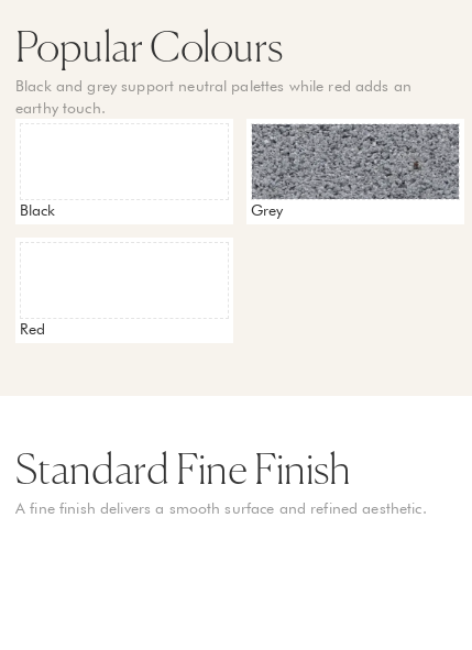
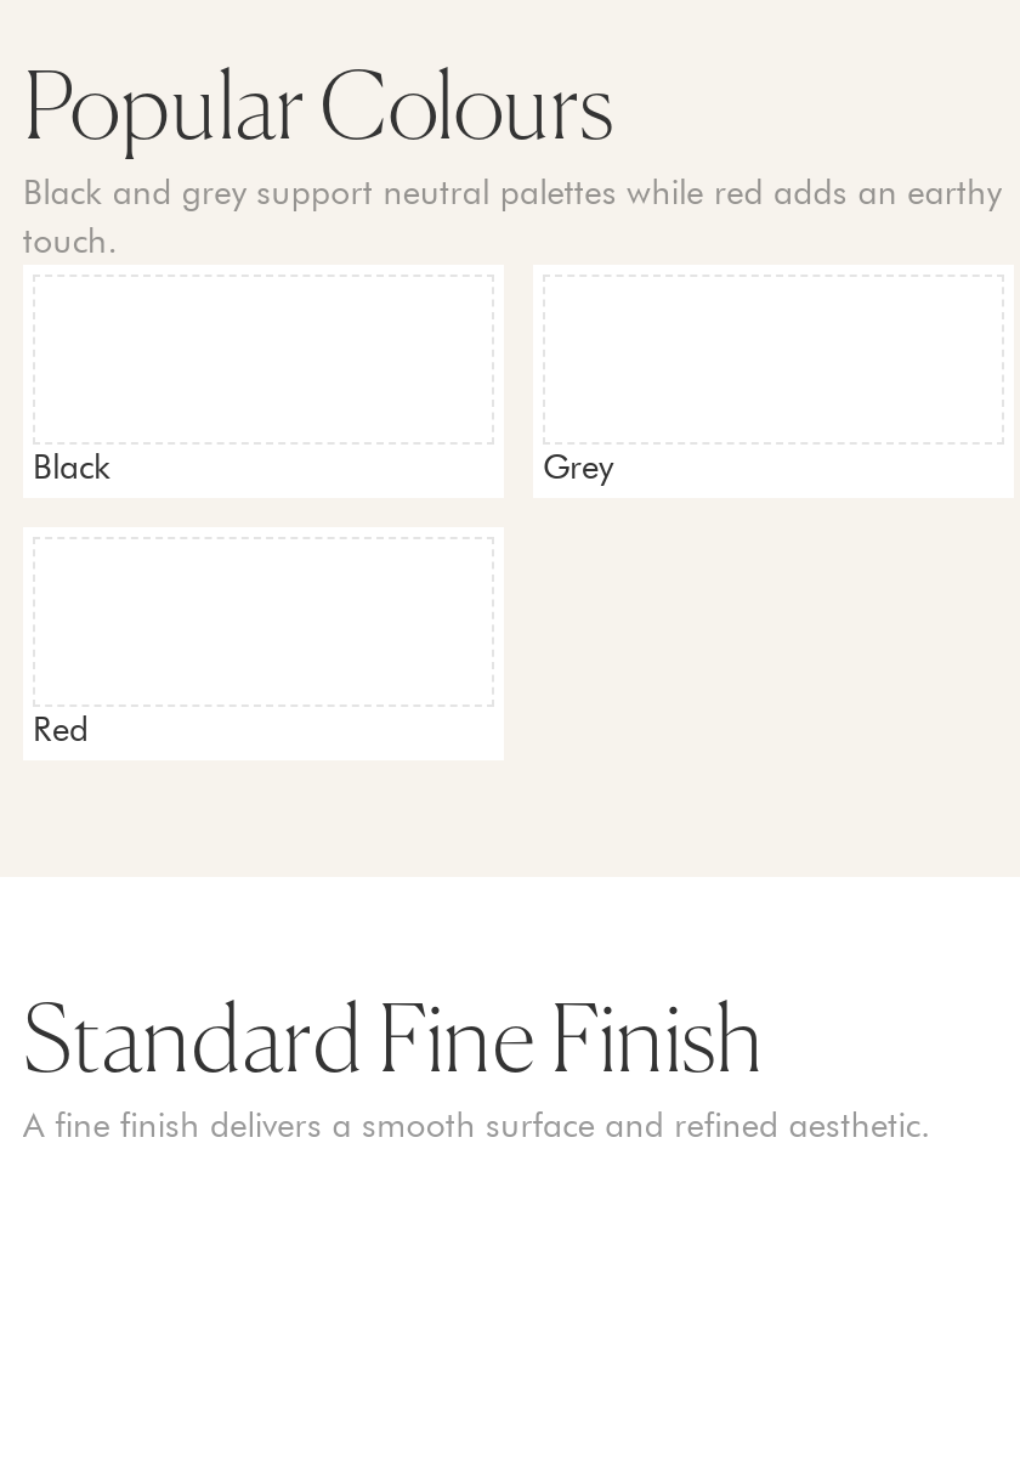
[251,123,460,200] [image] -> none

